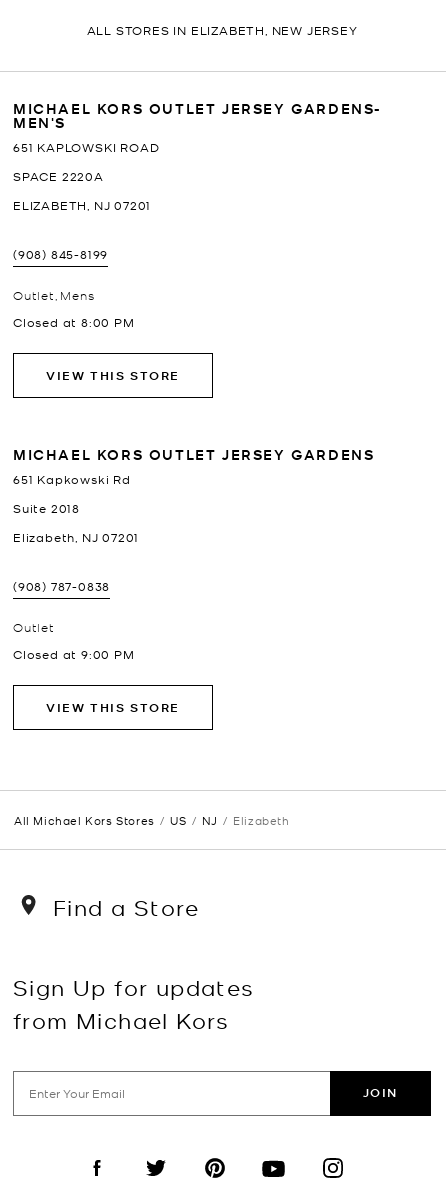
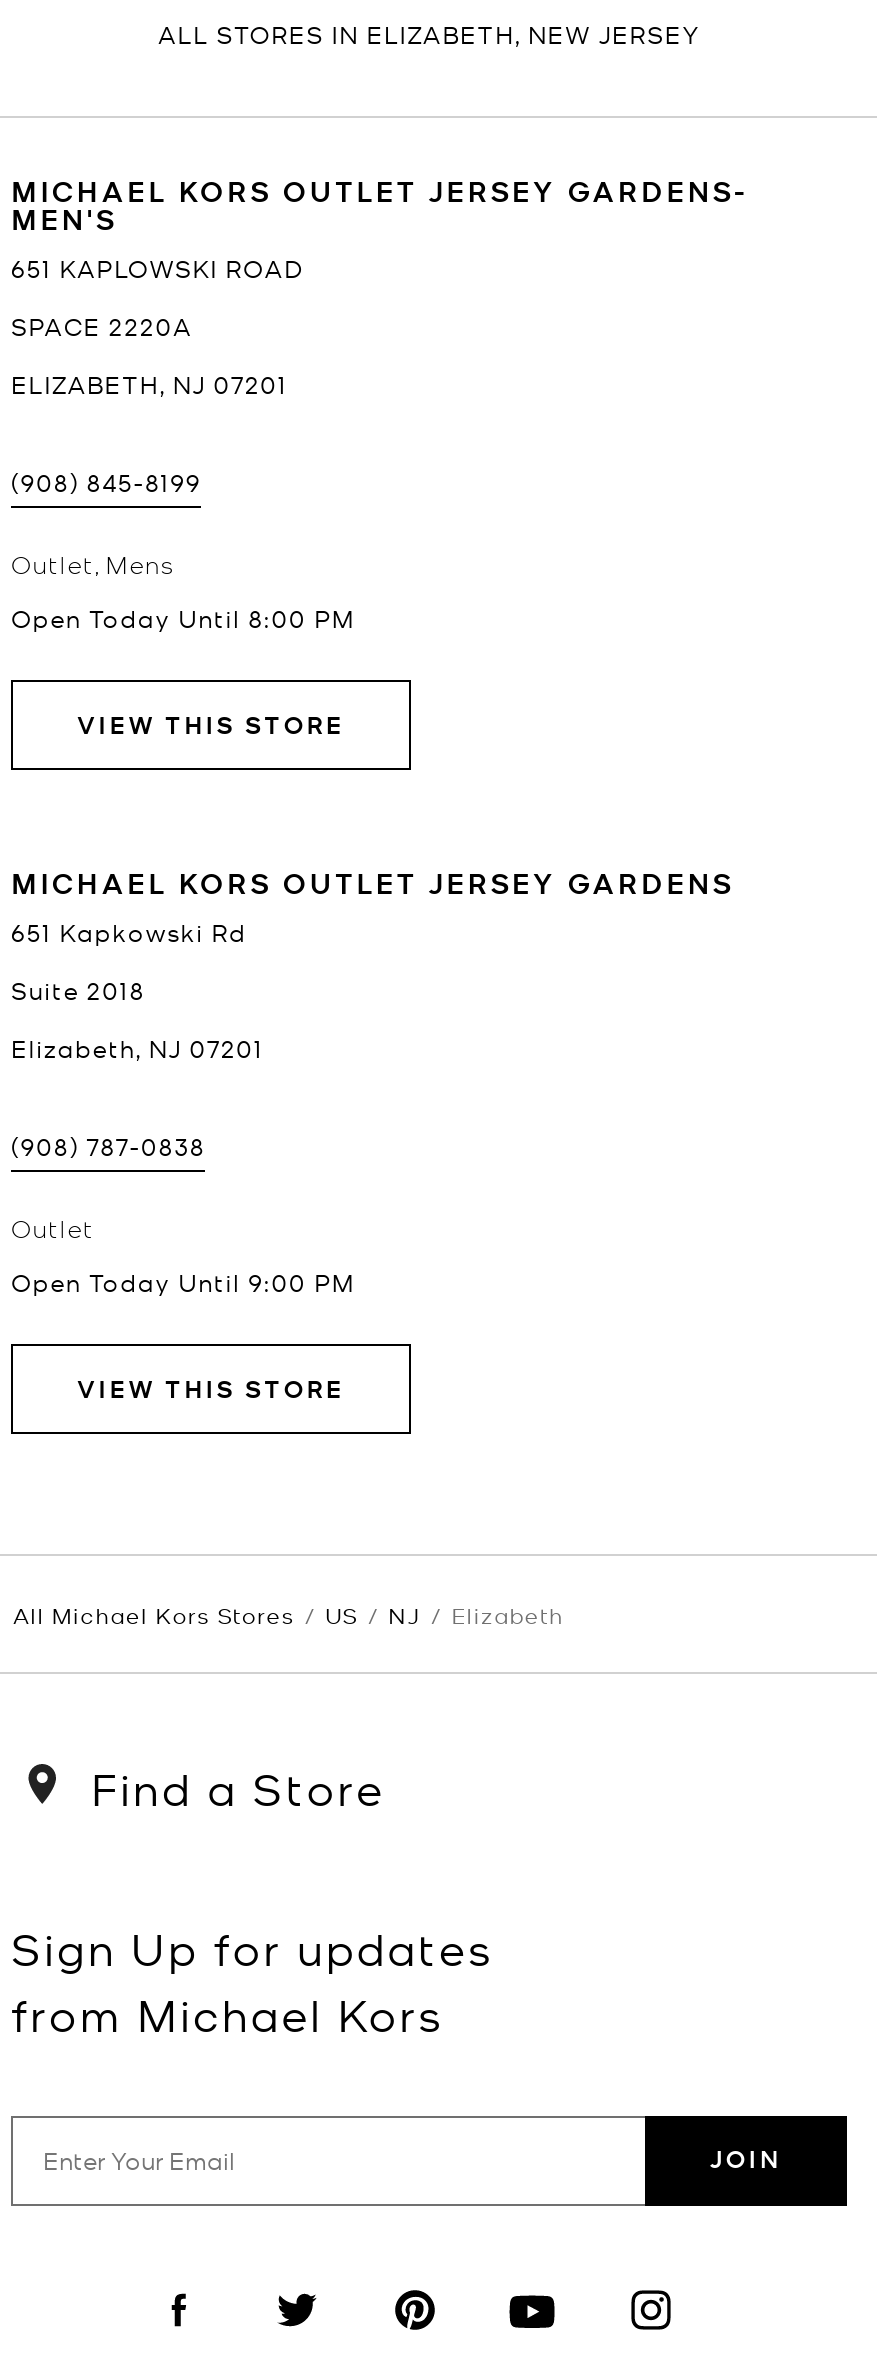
[13,314,135,330] Closed at 8:00 PM -> [11,602,355,634] Open Today Until 8:00 PM
[13,646,135,662] Closed at 9:00 PM -> [11,1266,355,1298] Open Today Until 9:00 PM

